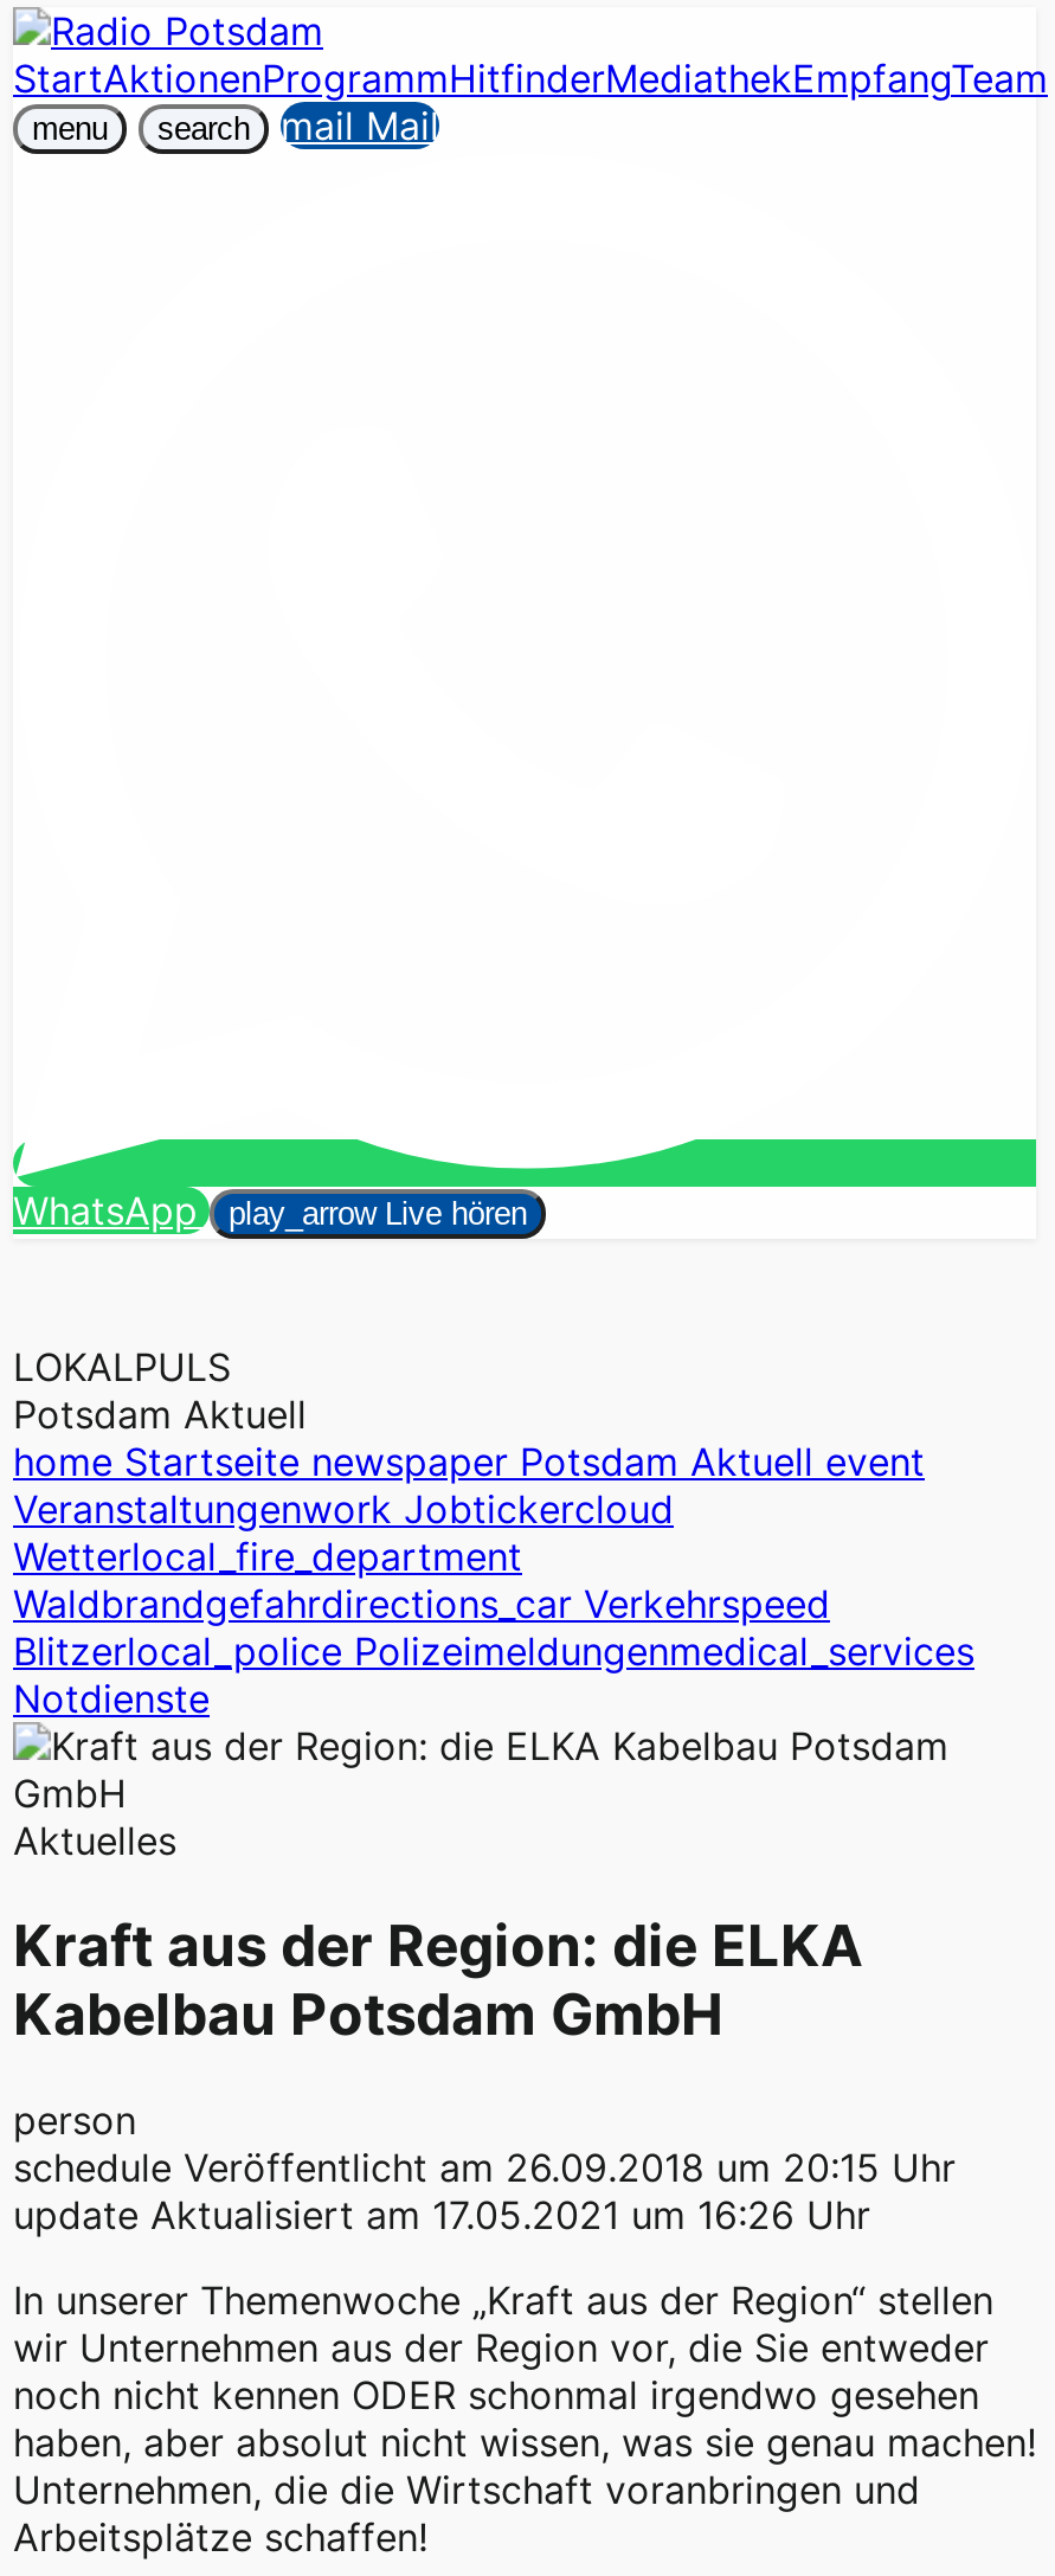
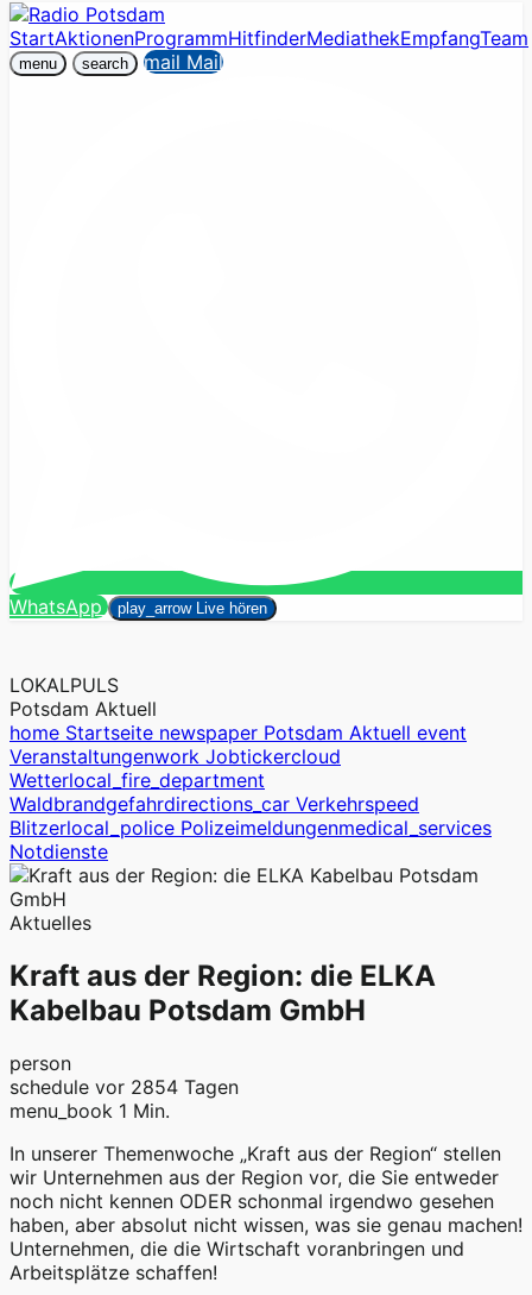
[13,2143,956,2238] schedule Veröffentlicht am 26.09.2018 um 20:15 Uhr | update Aktualisiert am 17.05.2021 um 16:26 Uhr -> [9,1075,239,1122] schedule vor 2854 Tagen | menu_book 1 Min.

